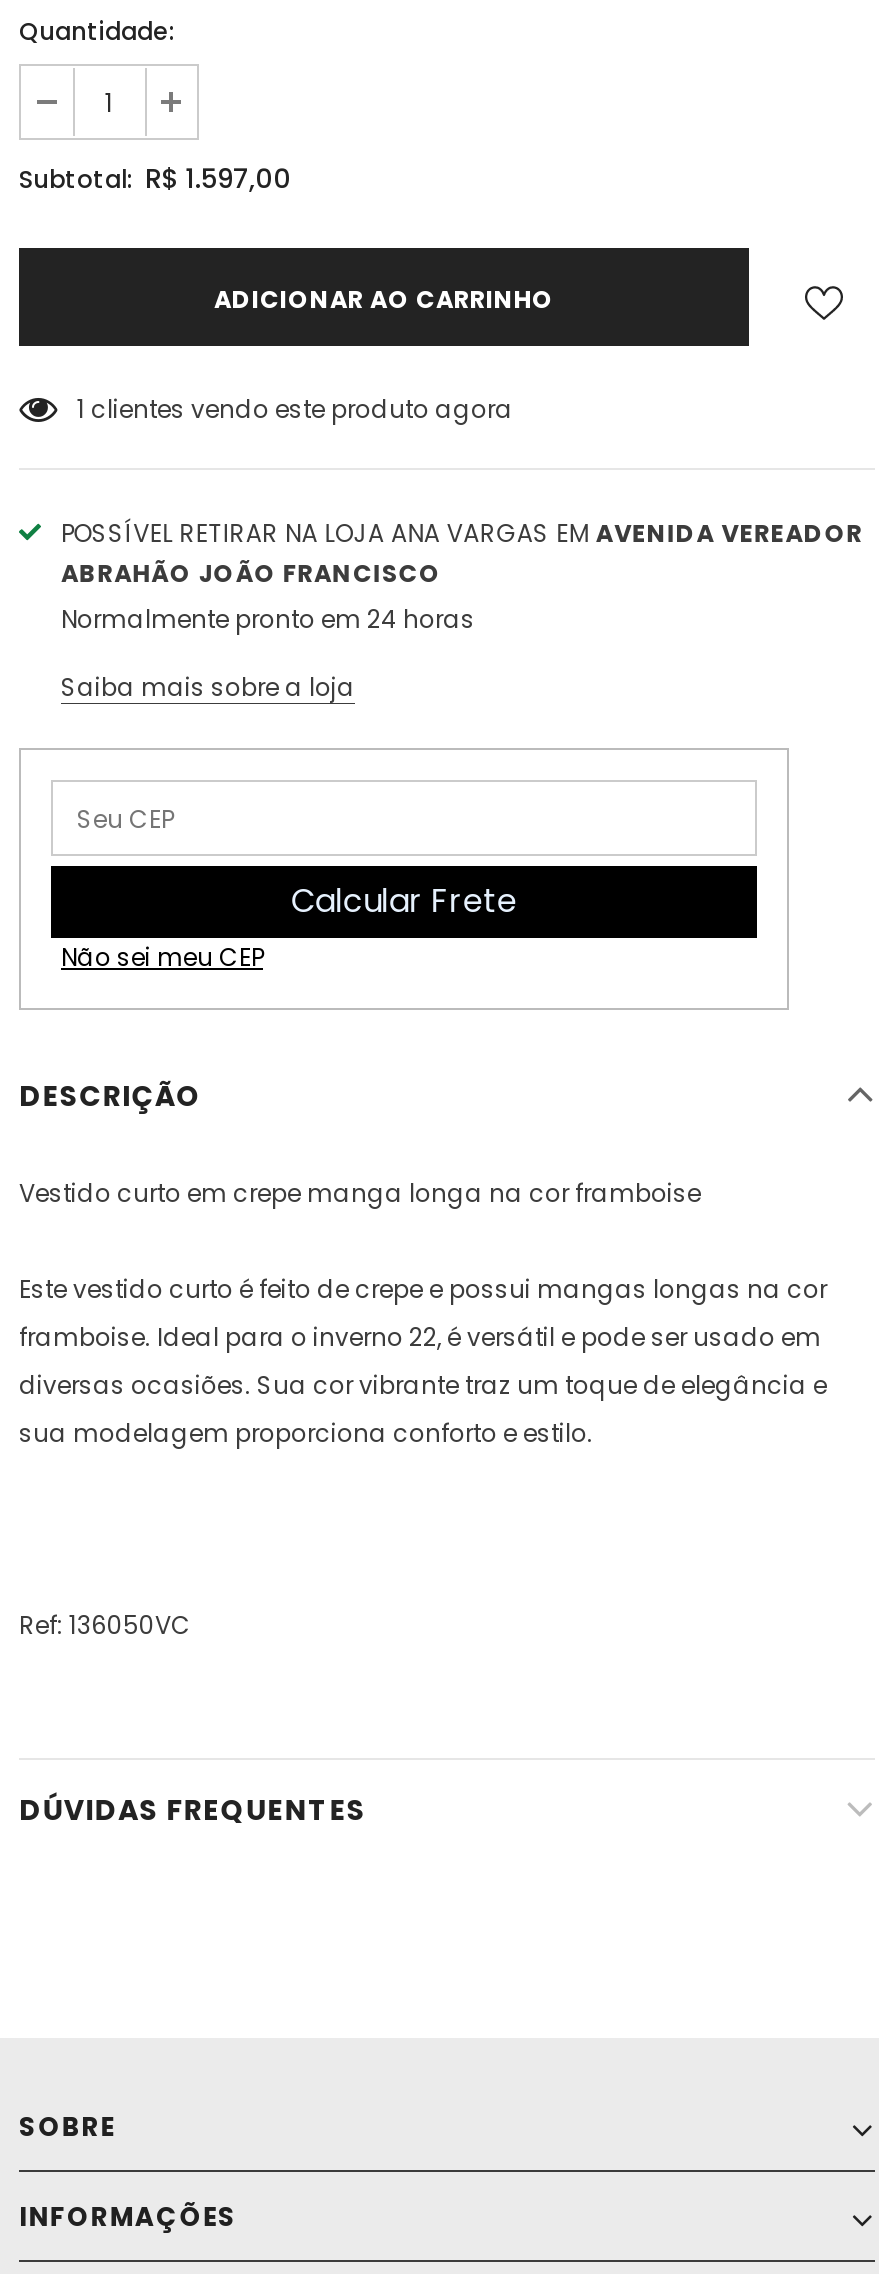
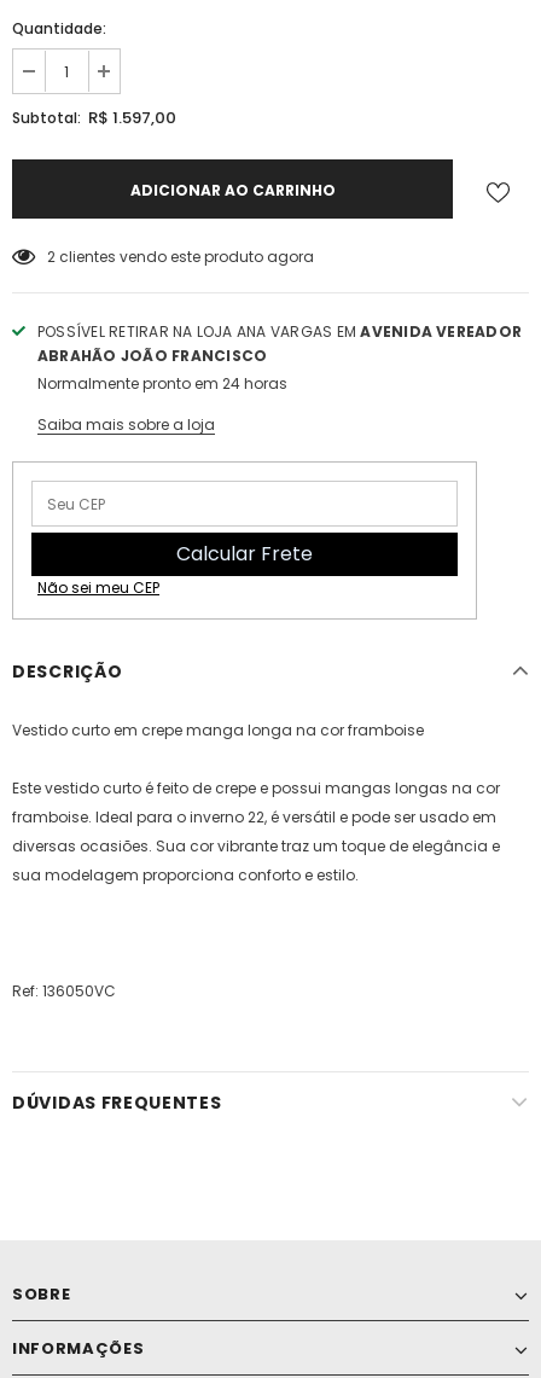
[77,392,513,426] 1 clientes vendo este produto agora -> [47,246,314,267] 2 clientes vendo este produto agora

